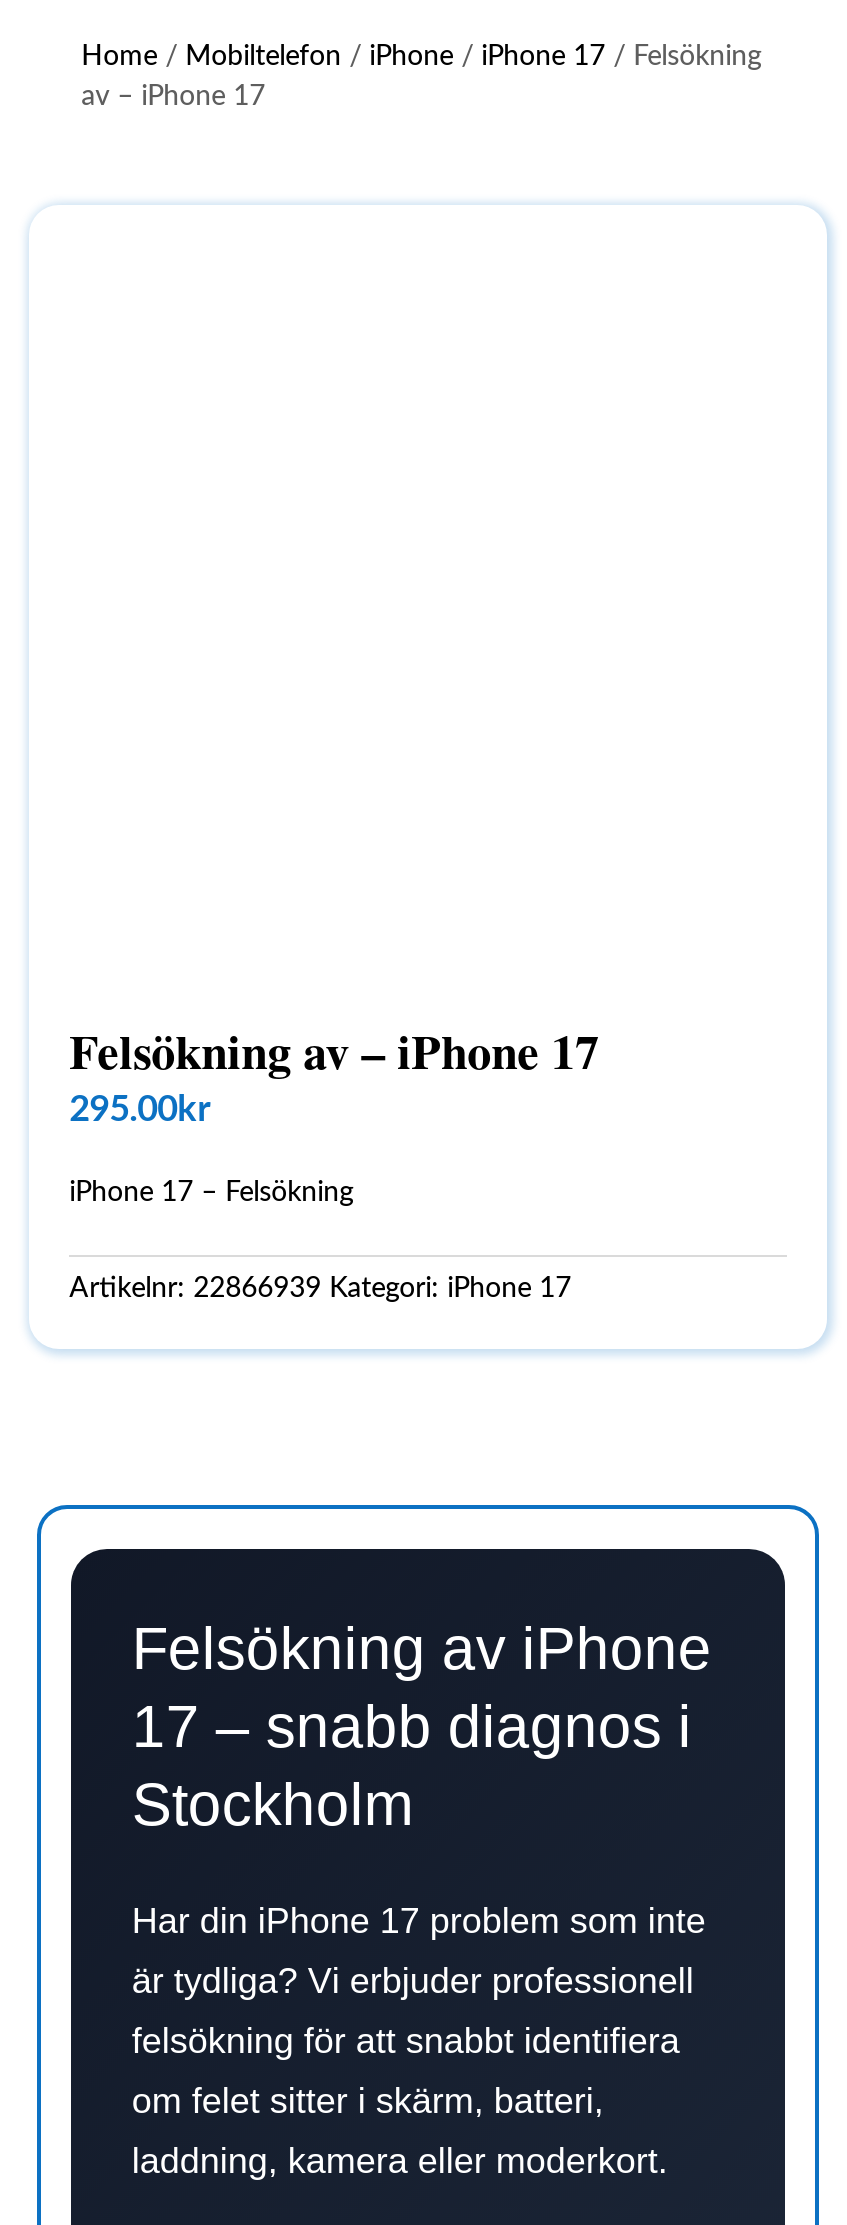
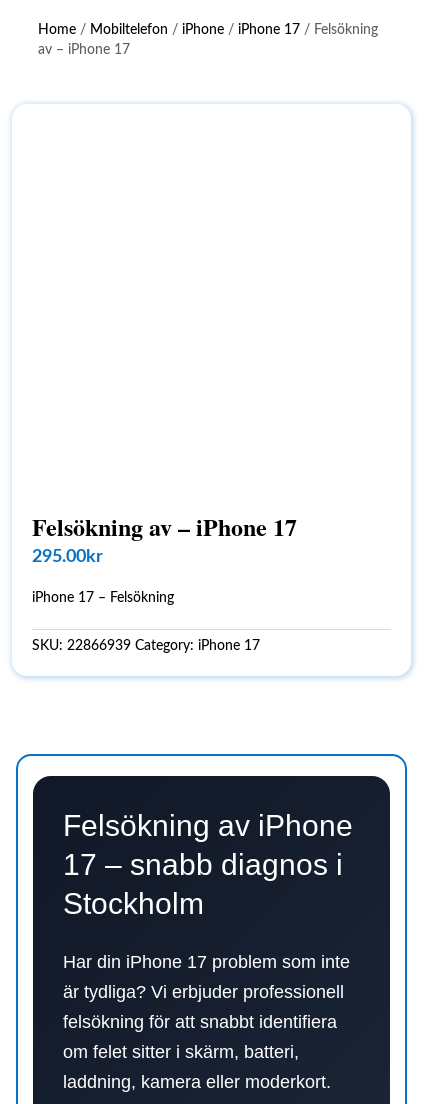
[69,1275,571,1303] Artikelnr: 22866939 Kategori: iPhone 17 -> [32,639,260,653] SKU: 22866939 Category: iPhone 17

